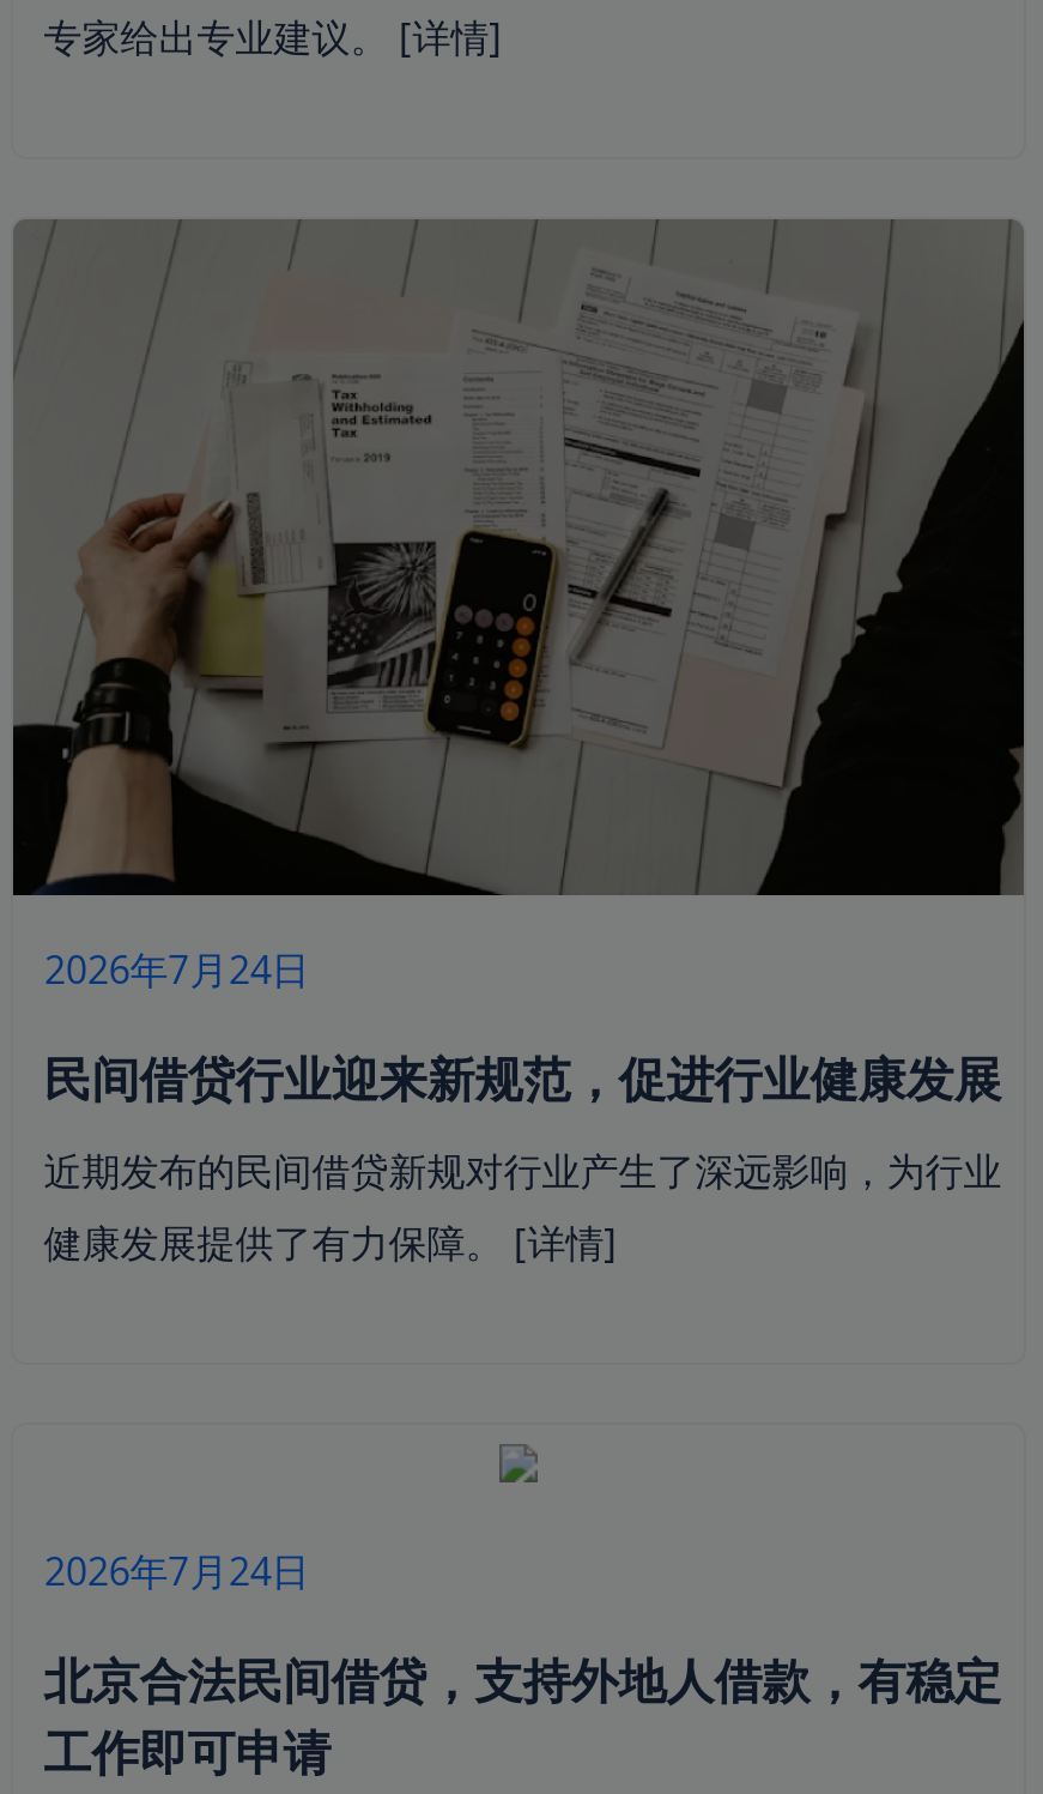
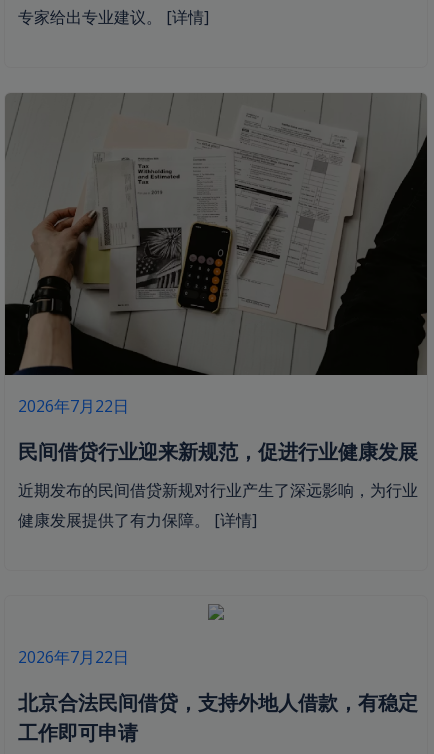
[44,942,310,995] 2026年7月24日 -> [18,395,129,417] 2026年7月22日
[44,1544,310,1597] 2026年7月24日 -> [18,646,129,668] 2026年7月22日

